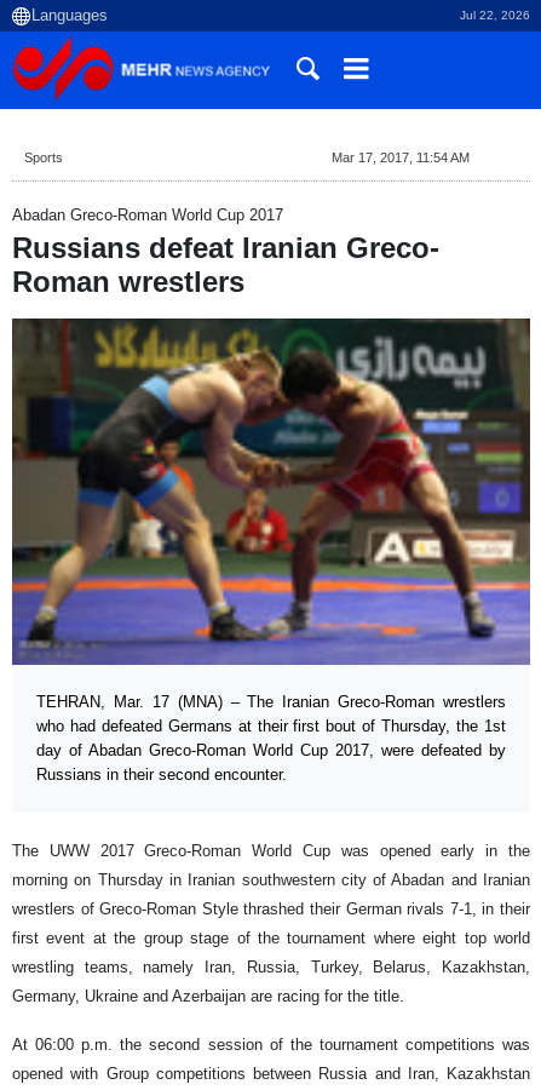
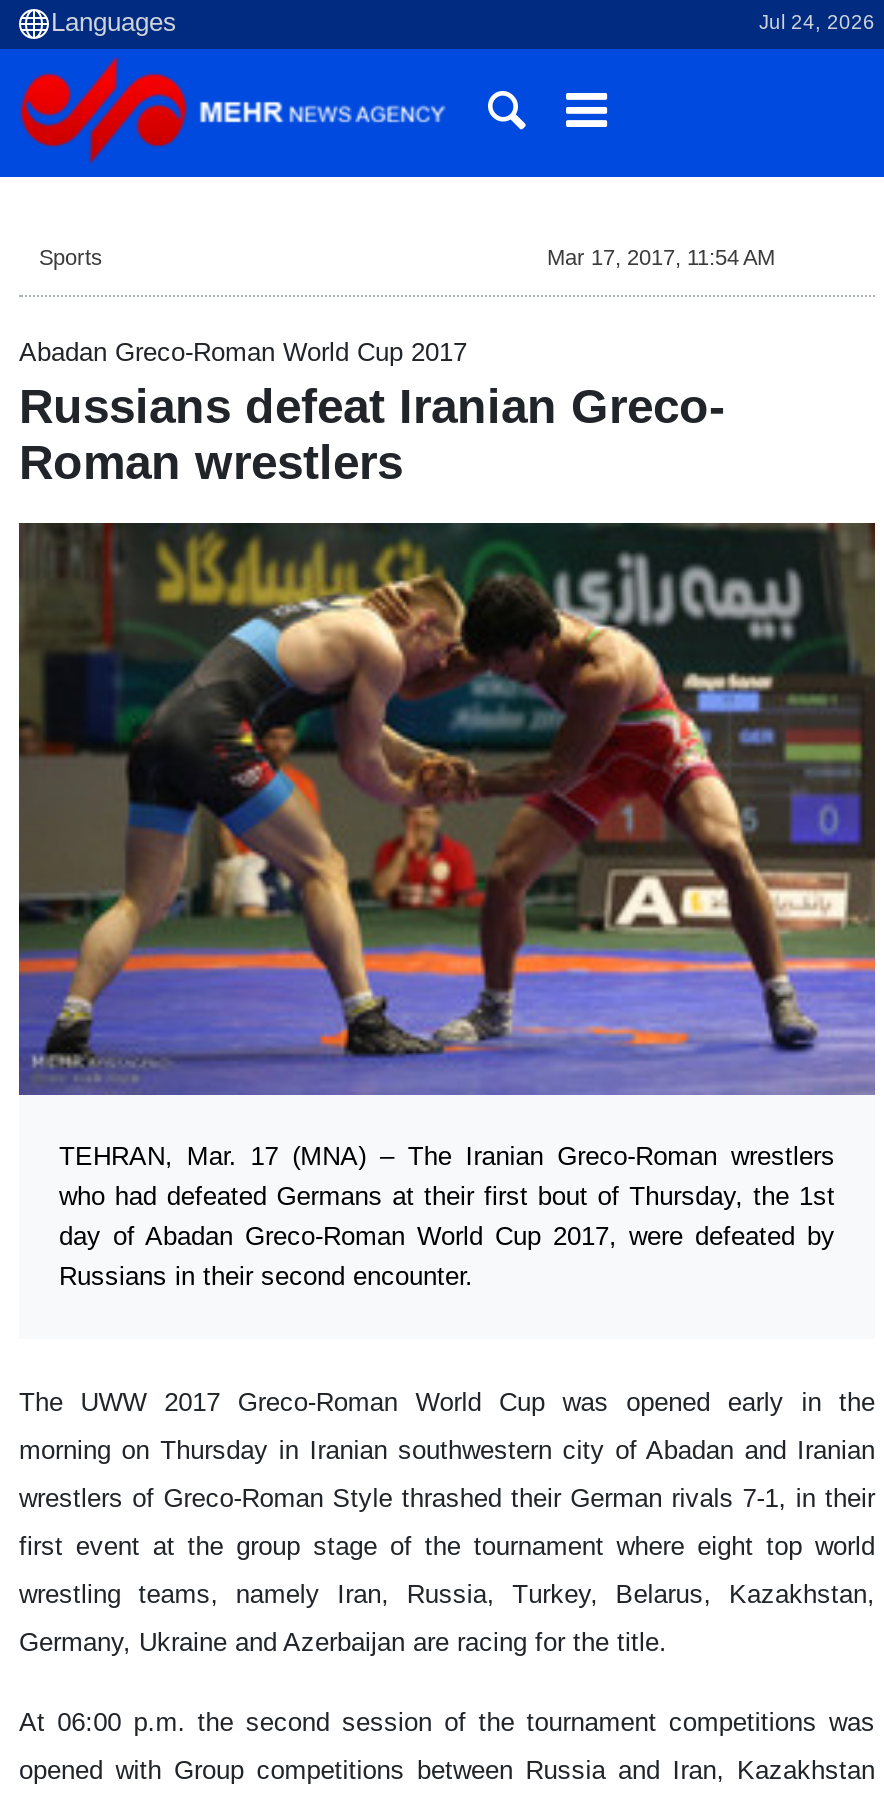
[460,8,530,22] Jul 22, 2026 -> [759,11,875,33] Jul 24, 2026

